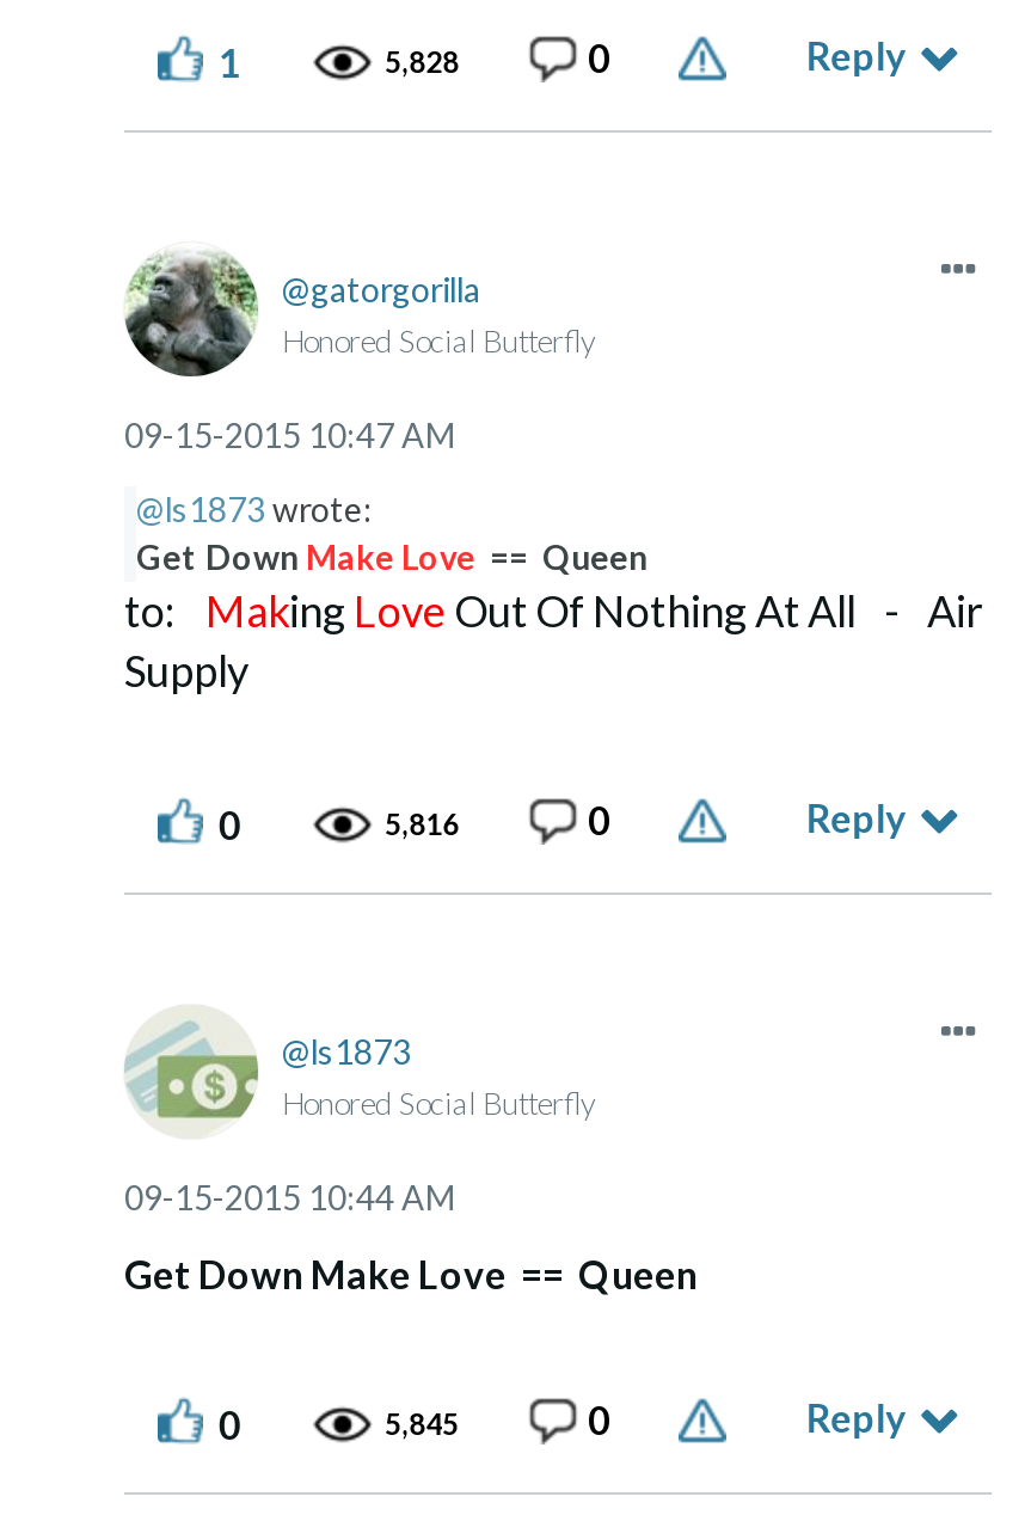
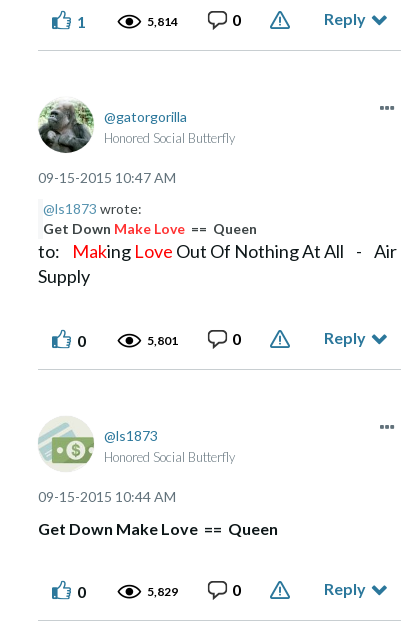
[385,43,459,79] 5,828 -> [147,14,178,29] 5,814
[385,806,459,842] 5,816 -> [147,333,178,348] 5,801
[385,1406,459,1441] 5,845 -> [147,584,178,599] 5,829

